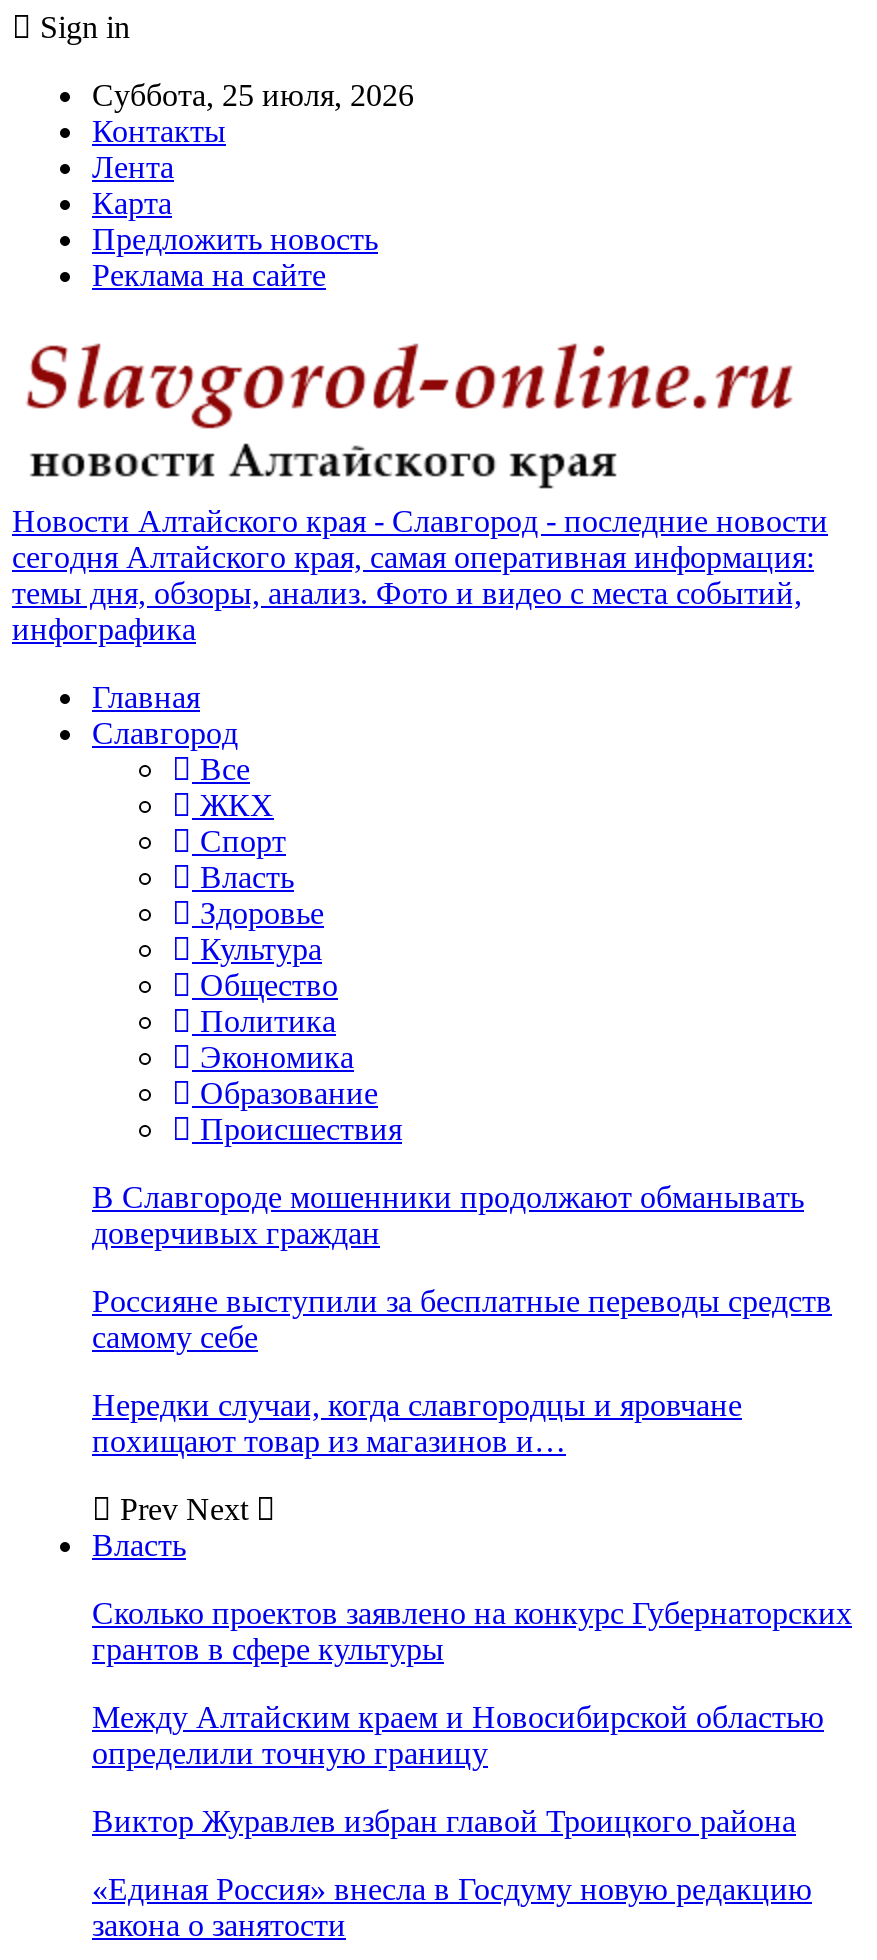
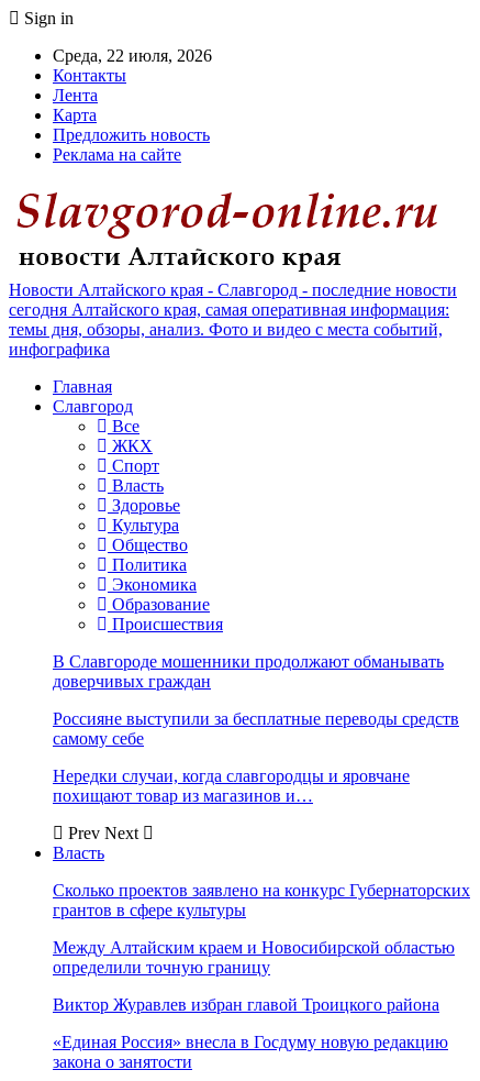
[92,78,414,112] Суббота, 25 июля, 2026 -> [53,46,212,65] Среда, 22 июля, 2026

